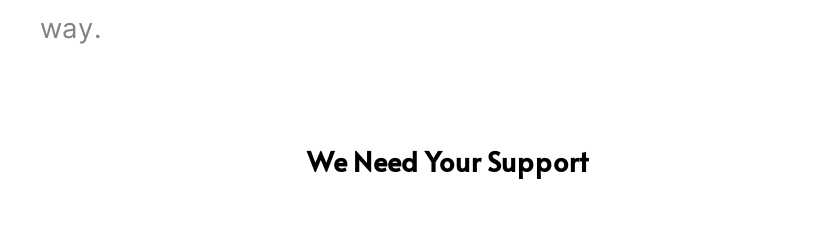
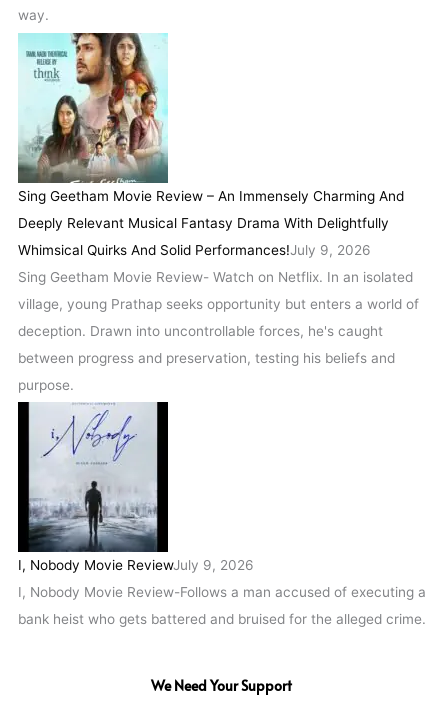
none -> [17,32,419,393] [image] | Sing Geetham Movie Review – An Immensely Charming And | Deeply Relevant Musical Fantasy Drama With Delightfully | Whimsical Quirks And Solid Performances! July 9, 2026 | Sing Geetham Movie Review- Watch on Netflix. In an isolated | village, young Prathap seeks opportunity but enters a world of | deception. Drawn into uncontrollable forces, he's caught | between progress and preservation, testing his beliefs and | purpose.
none -> [17,401,426,627] [image] | I, Nobody Movie ReviewJuly 9, 2026 | I, Nobody Movie Review-Follows a man accused of executing a | bank heist who gets battered and bruised for the alleged crime.

